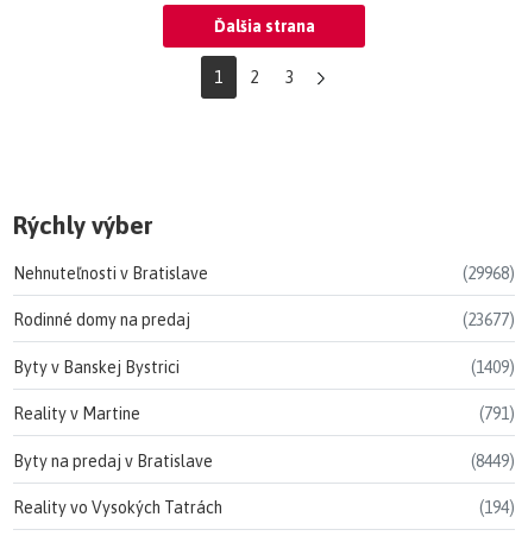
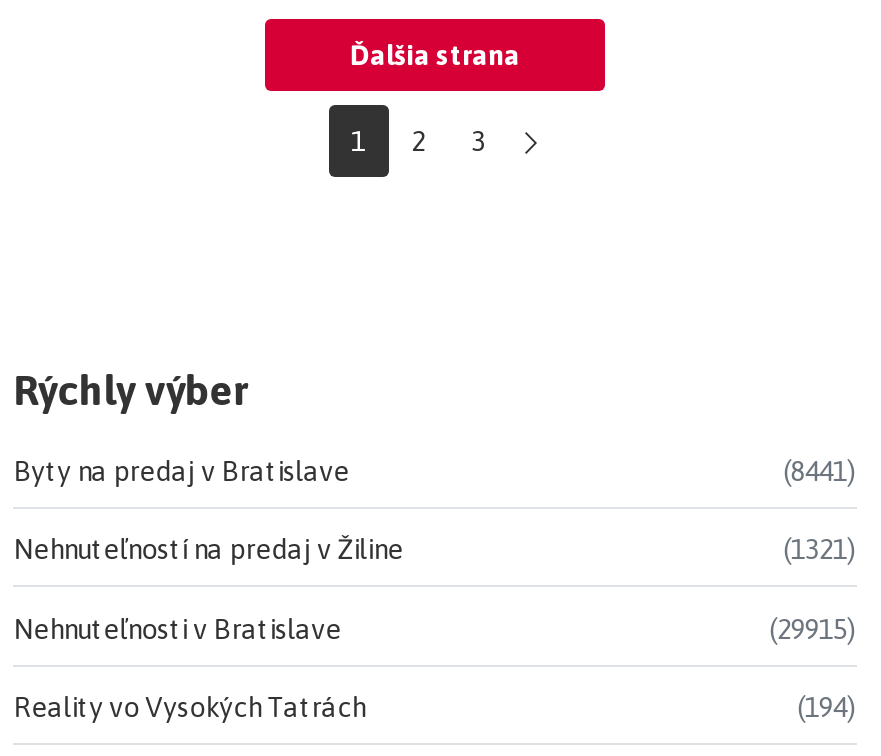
none -> [13,455,857,566] (8441) | Nehnuteľností na predaj v Žiline | (1321)
[13,264,515,470] (29968) | Rodinné domy na predaj | (23677) | Byty v Banskej Bystrici | (1409) | Reality v Martine | (791) | (8449) -> [769,613,857,645] (29915)
moved [13,264,208,283] -> [13,613,341,645]: Nehnuteľnosti v Bratislave
moved [13,451,213,470] -> [13,455,349,487]: Byty na predaj v Bratislave

